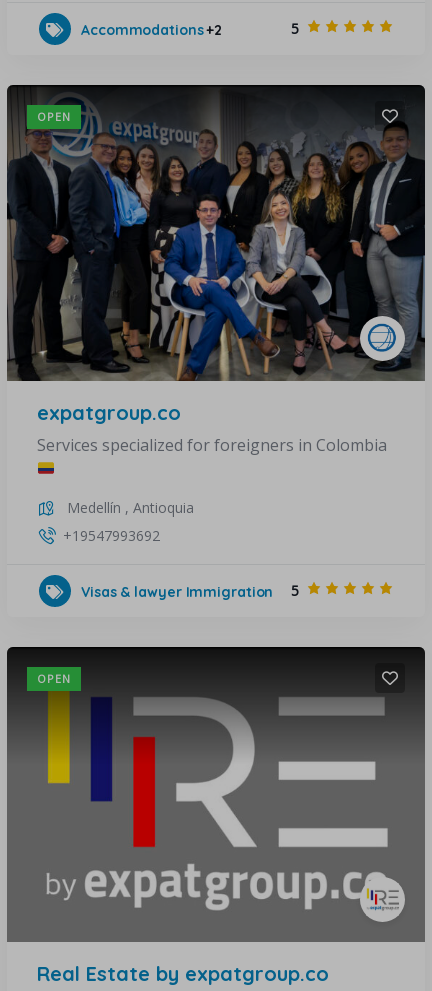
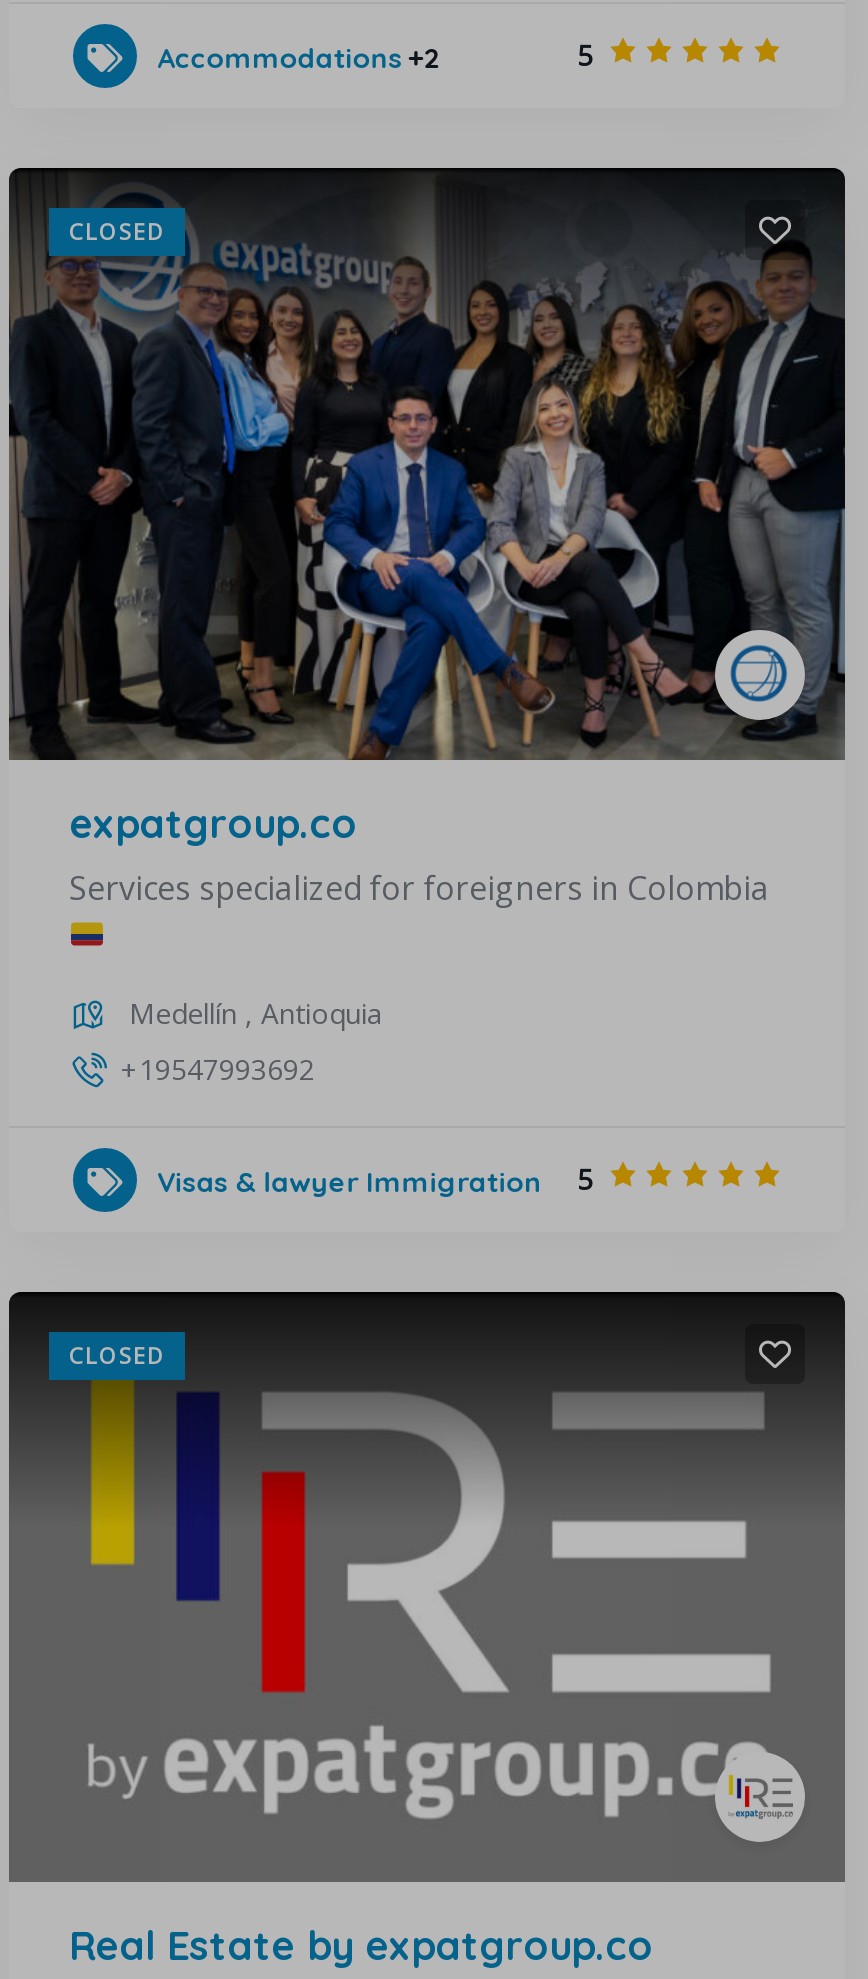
[37,109,71,124] OPEN -> [69,216,165,246] CLOSED
[37,671,71,686] OPEN -> [69,1339,165,1369] CLOSED

